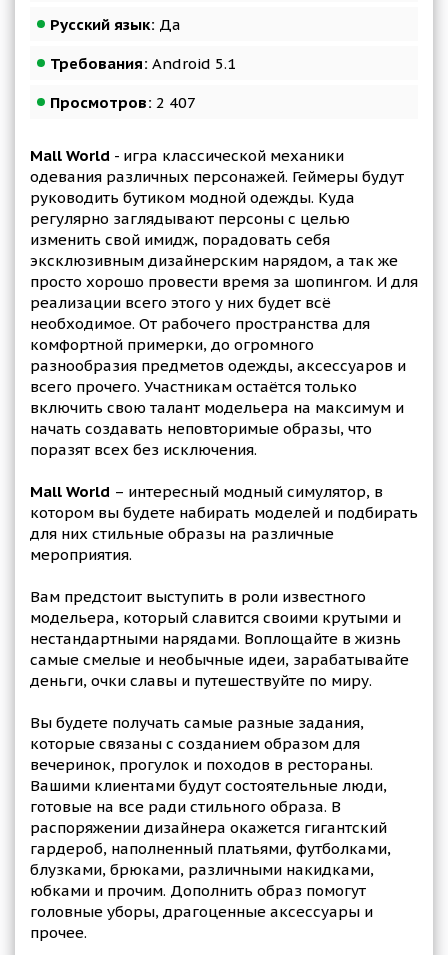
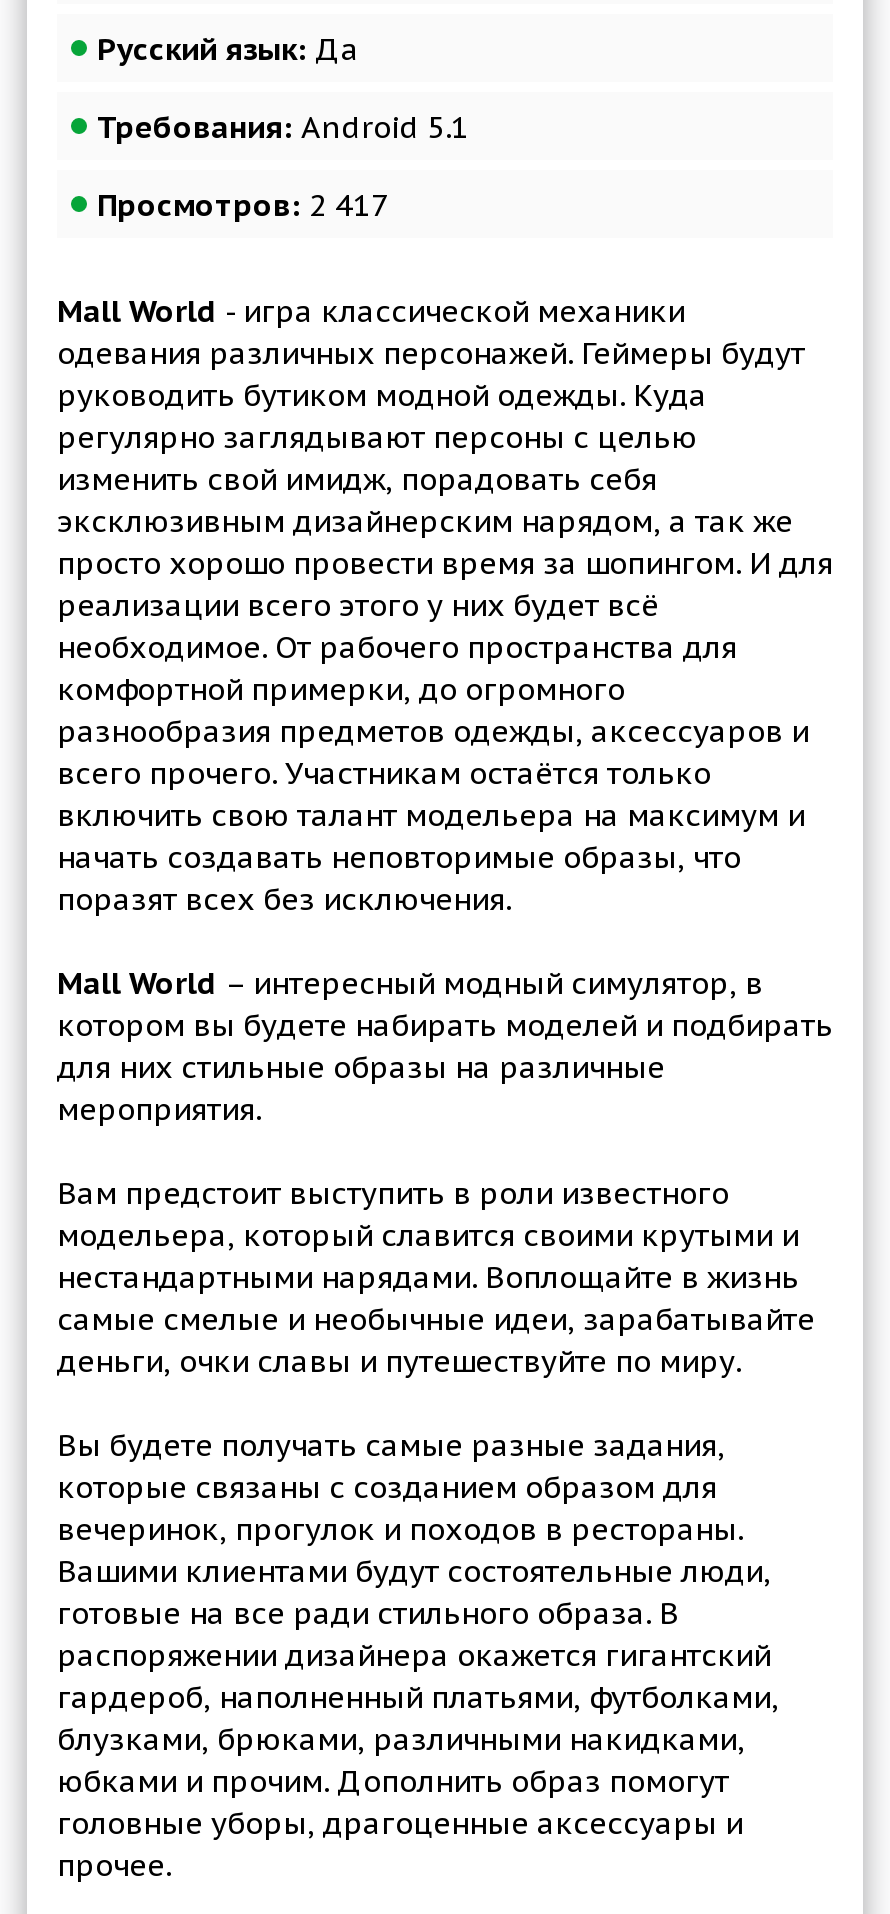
[50,93,196,112] Просмотров: 2 407 -> [97,186,389,224] Просмотров: 2 417

